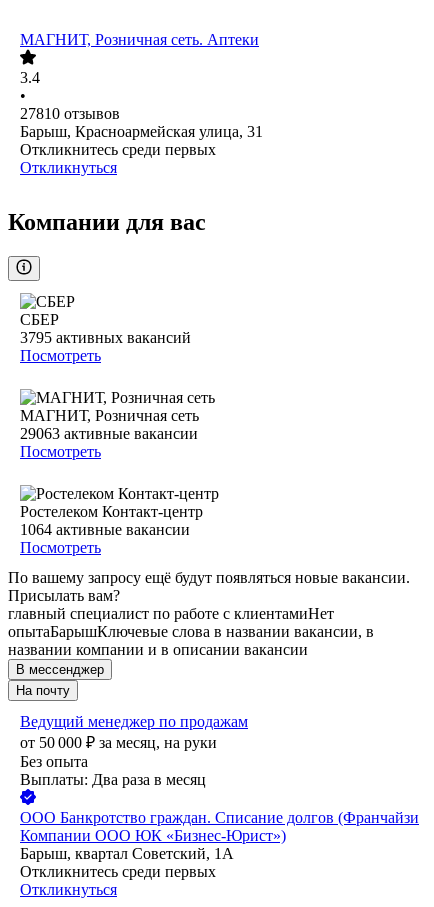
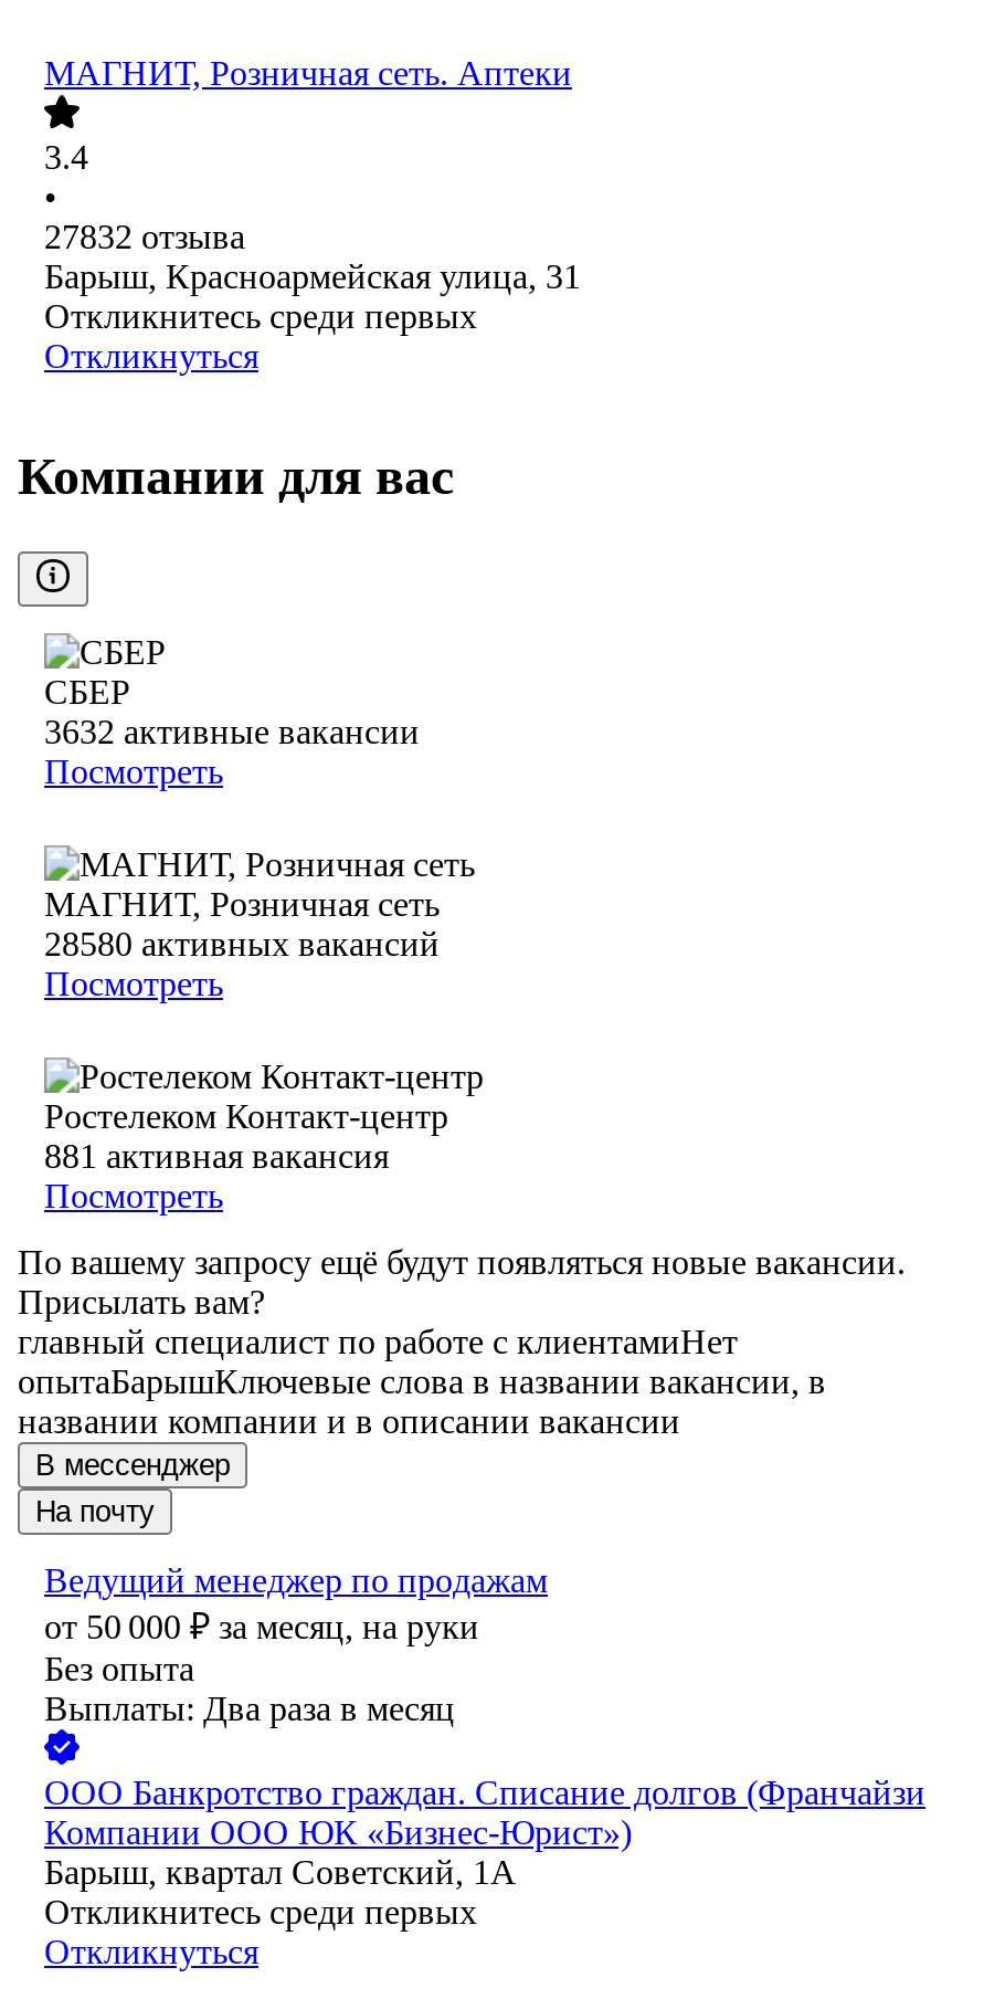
[20,105,120,122] 27810 отзывов -> [44,219,245,256] 27832 отзыва
[20,329,191,346] 3795 активных вакансий -> [44,713,420,751] 3632 активные вакансии
[20,425,198,442] 29063 активные вакансии -> [44,926,440,963] 28580 активных вакансий
[20,521,190,538] 1064 активные вакансии -> [44,1138,389,1175] 881 активная вакансия

